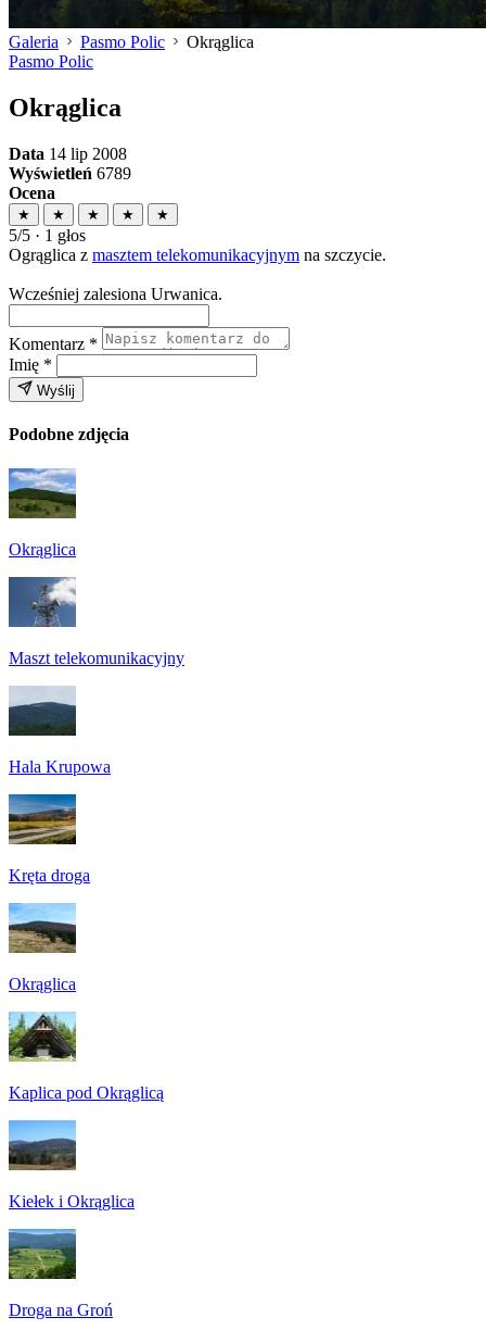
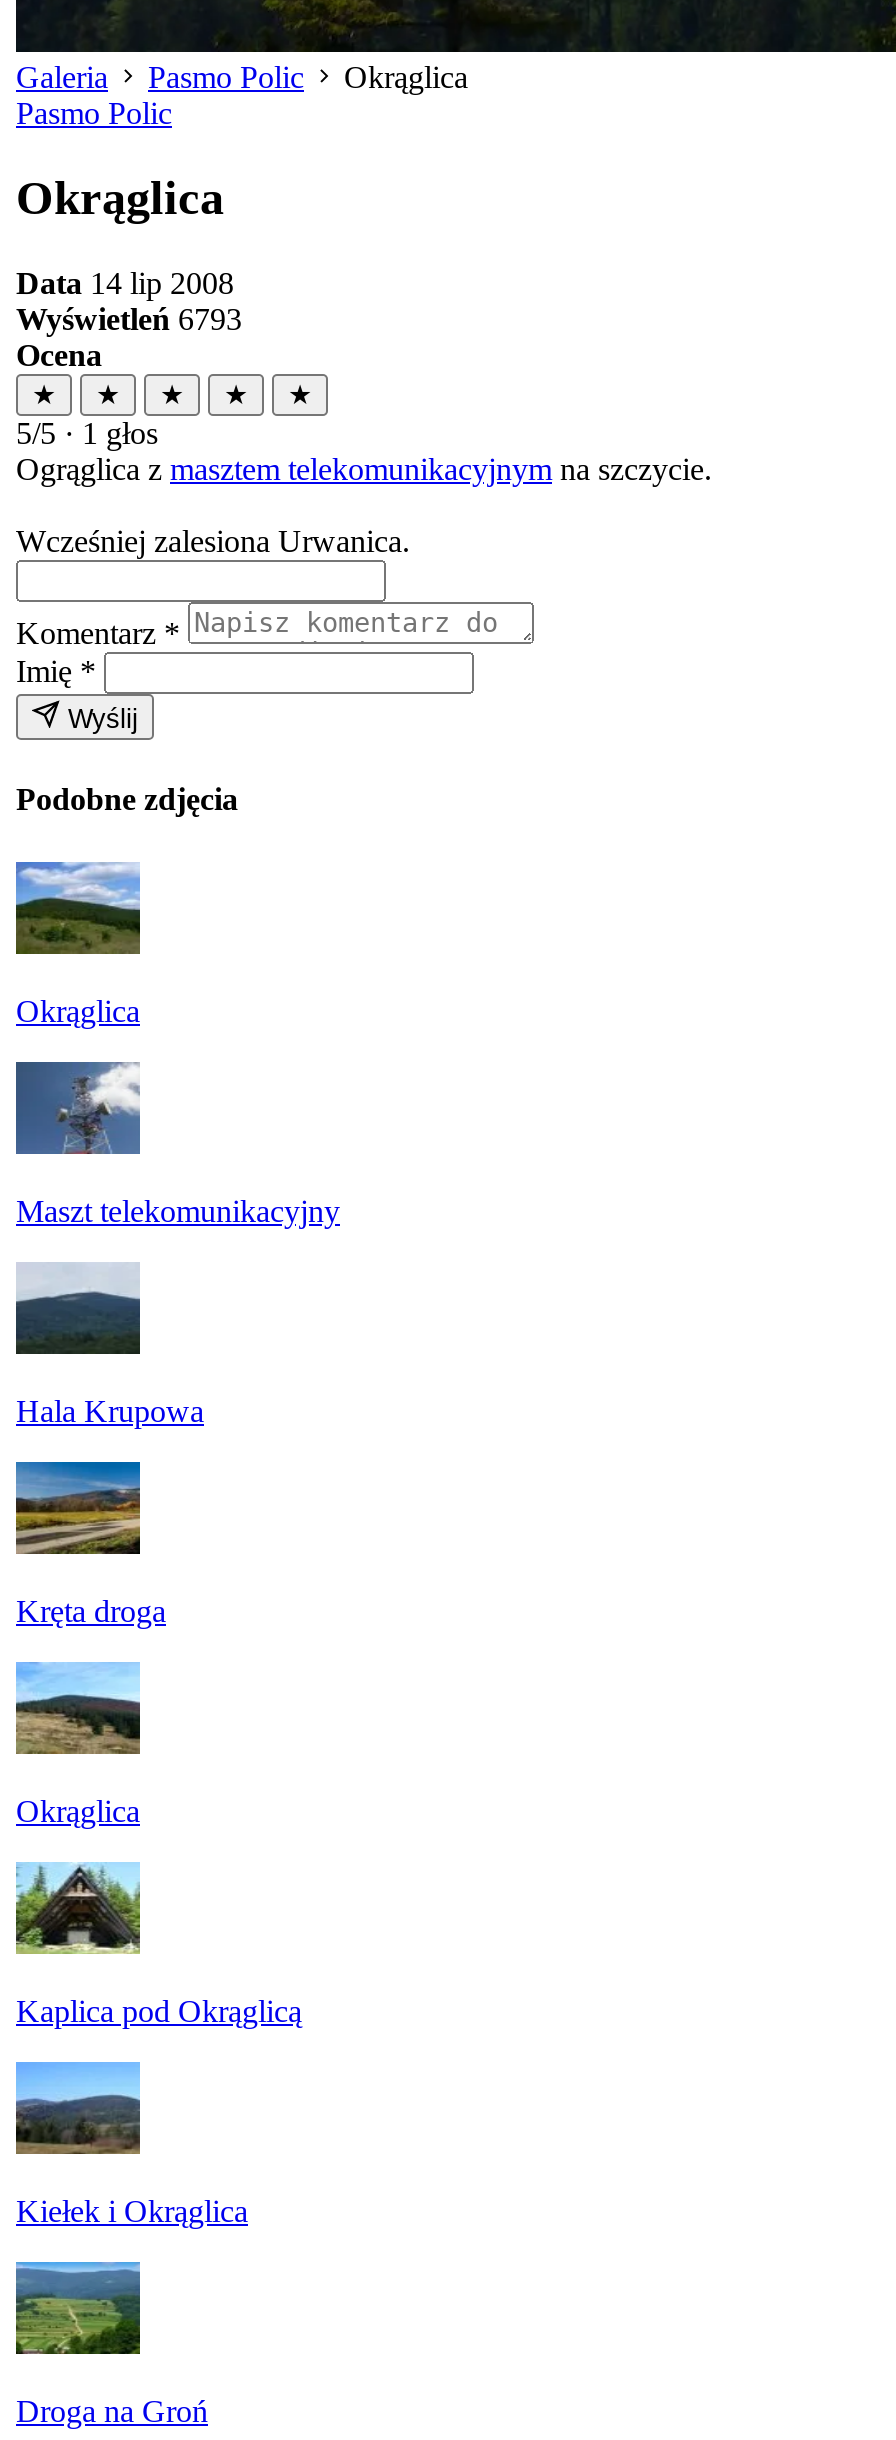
[9,164,131,183] Wyświetleń 6789 -> [16,302,242,336] Wyświetleń 6793

